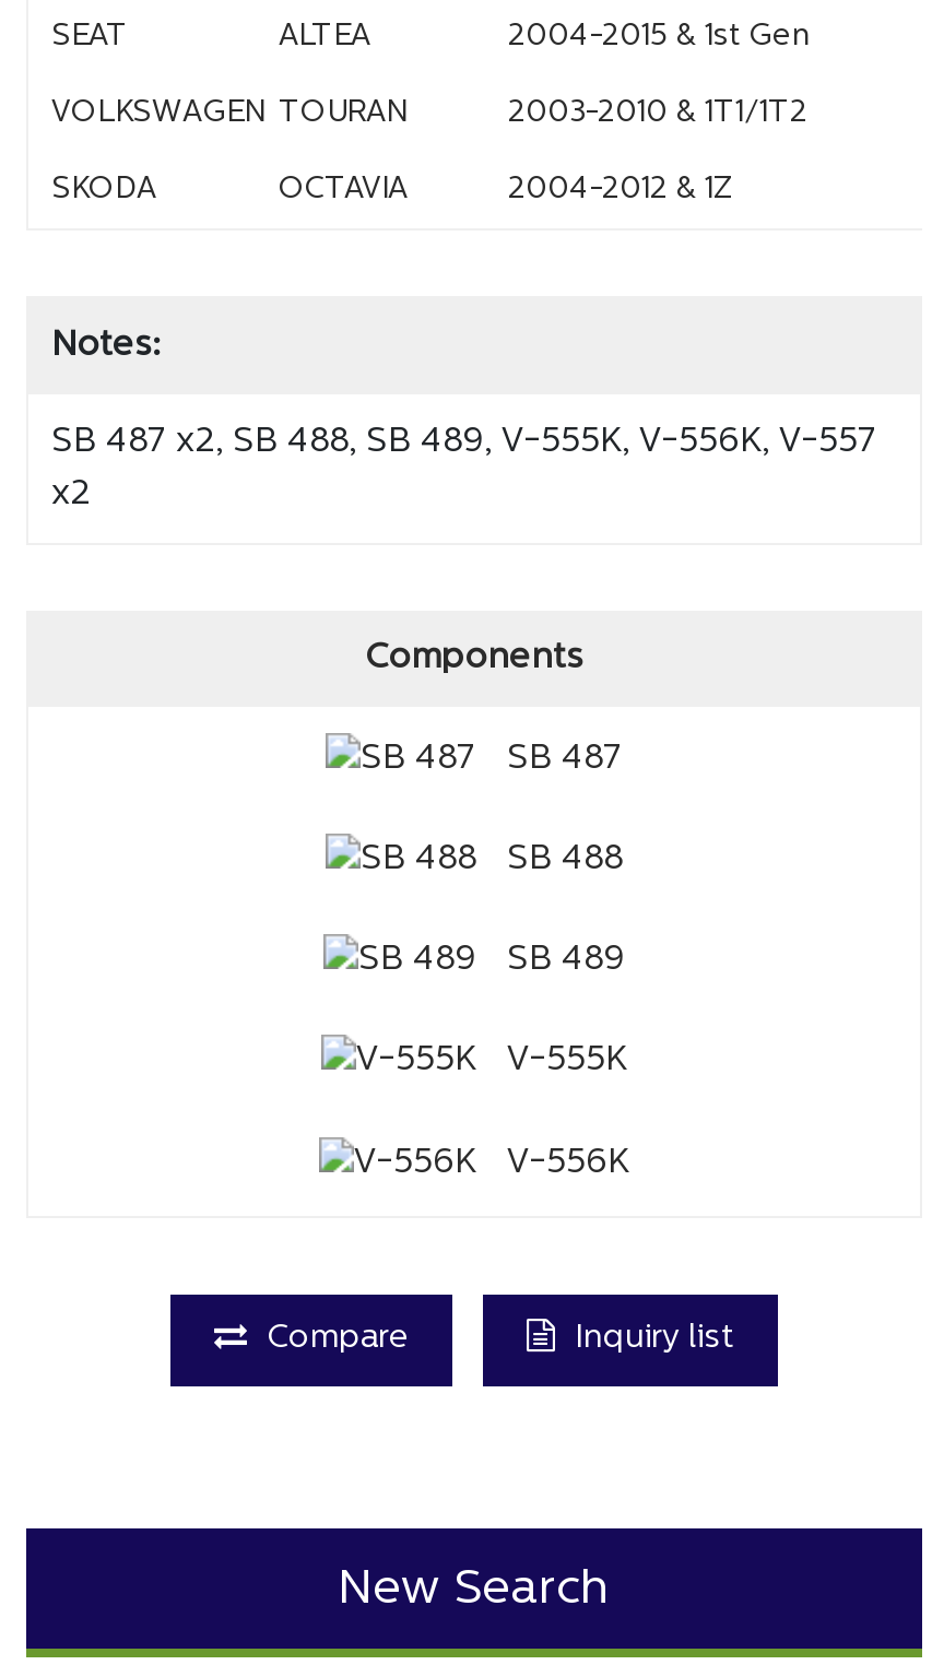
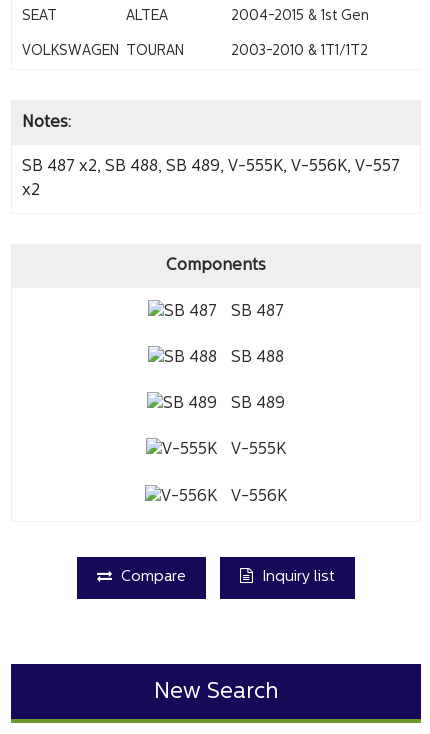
[51,174,733,206] SKODA | OCTAVIA | 2004-2012 & 1Z -> none

